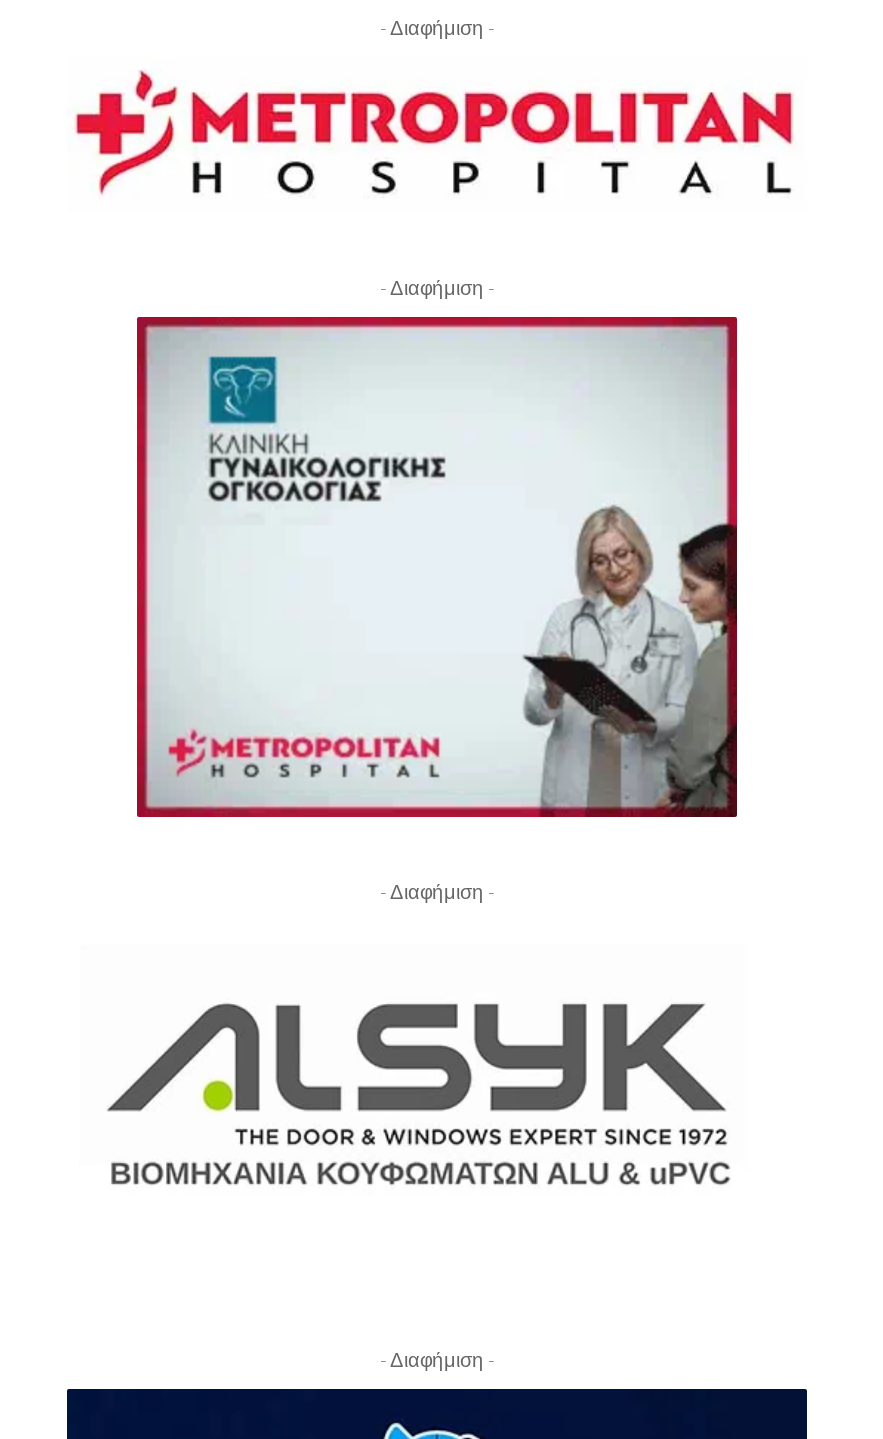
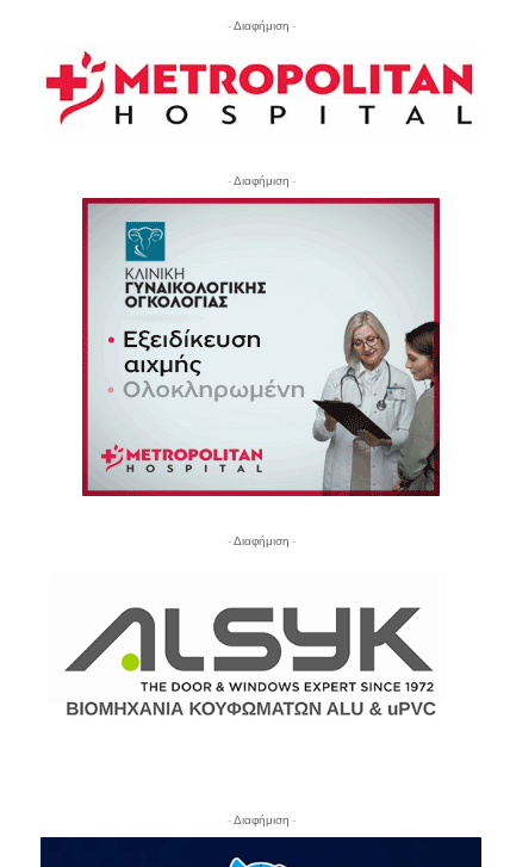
none -> [107,328,304,402] [image]

